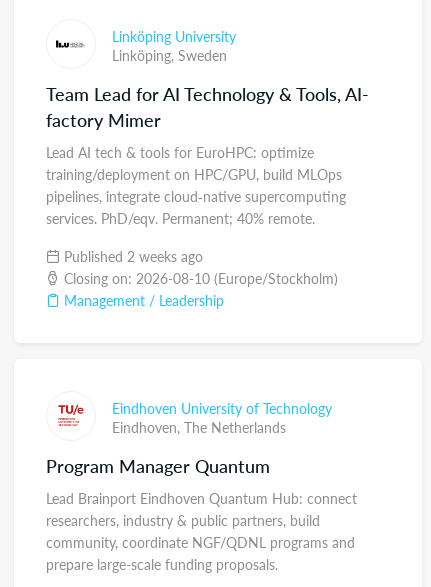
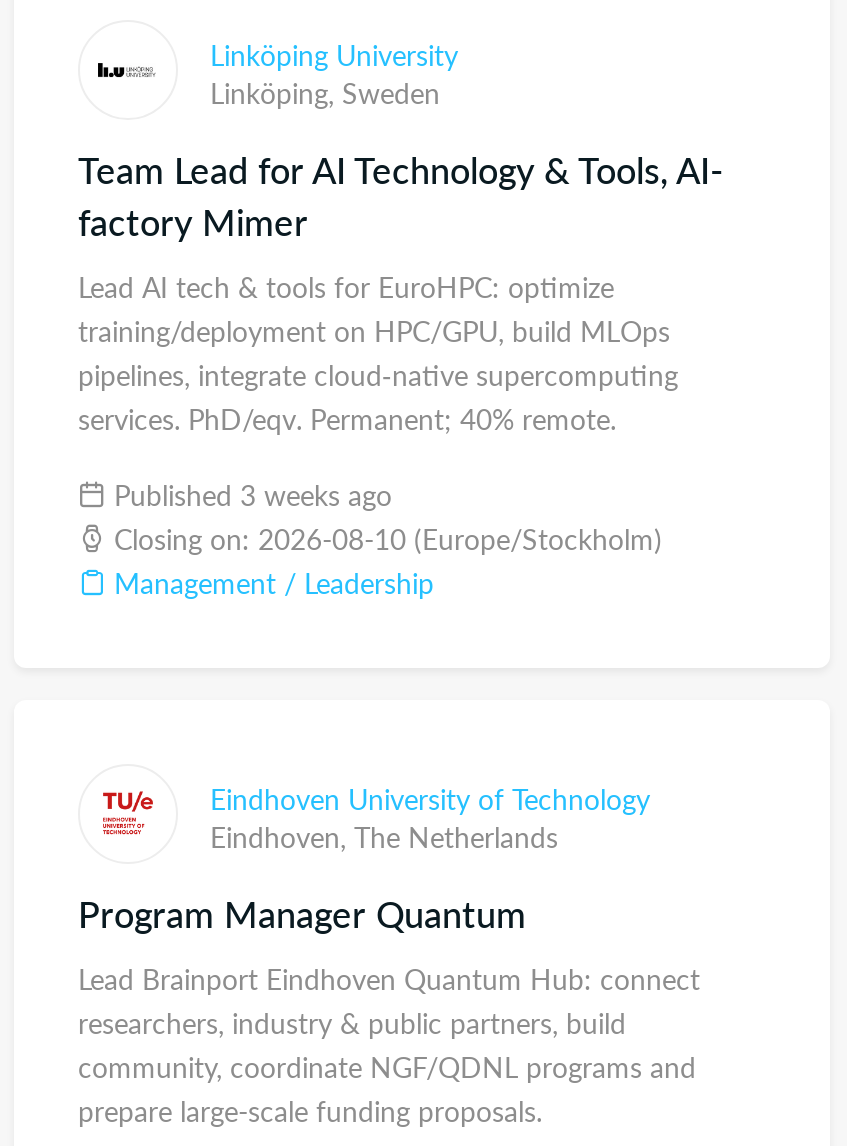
[60,246,203,266] Published 2 weeks ago -> [106,474,392,514] Published 3 weeks ago

